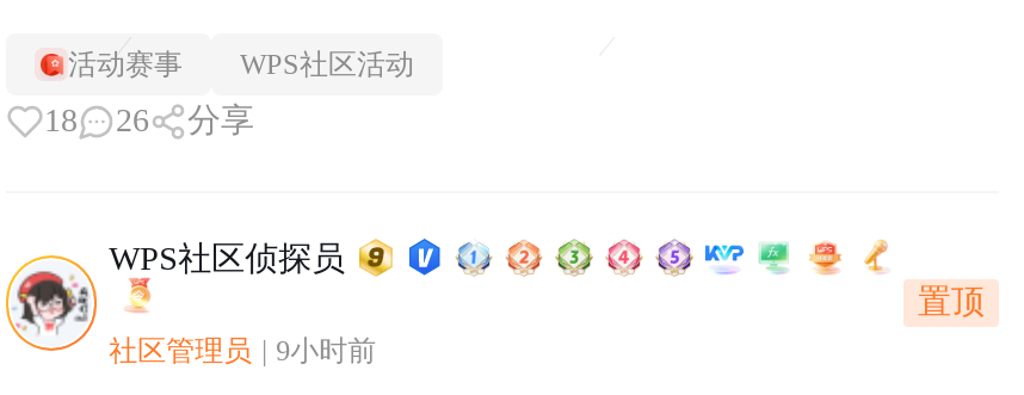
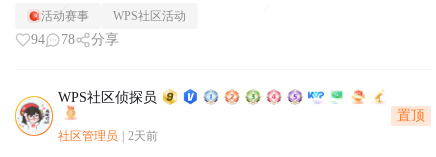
[44,104,78,139] 18 -> [31,32,45,47] 94
[116,104,149,139] 26 -> [61,32,75,47] 78
[109,335,376,369] 社区管理员 9小时前 -> [58,129,158,143] 社区管理员 2天前

